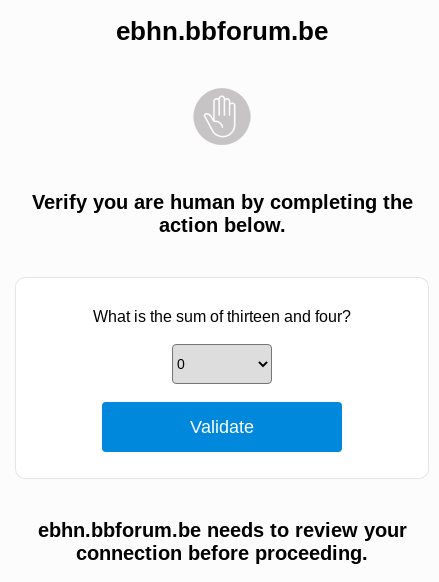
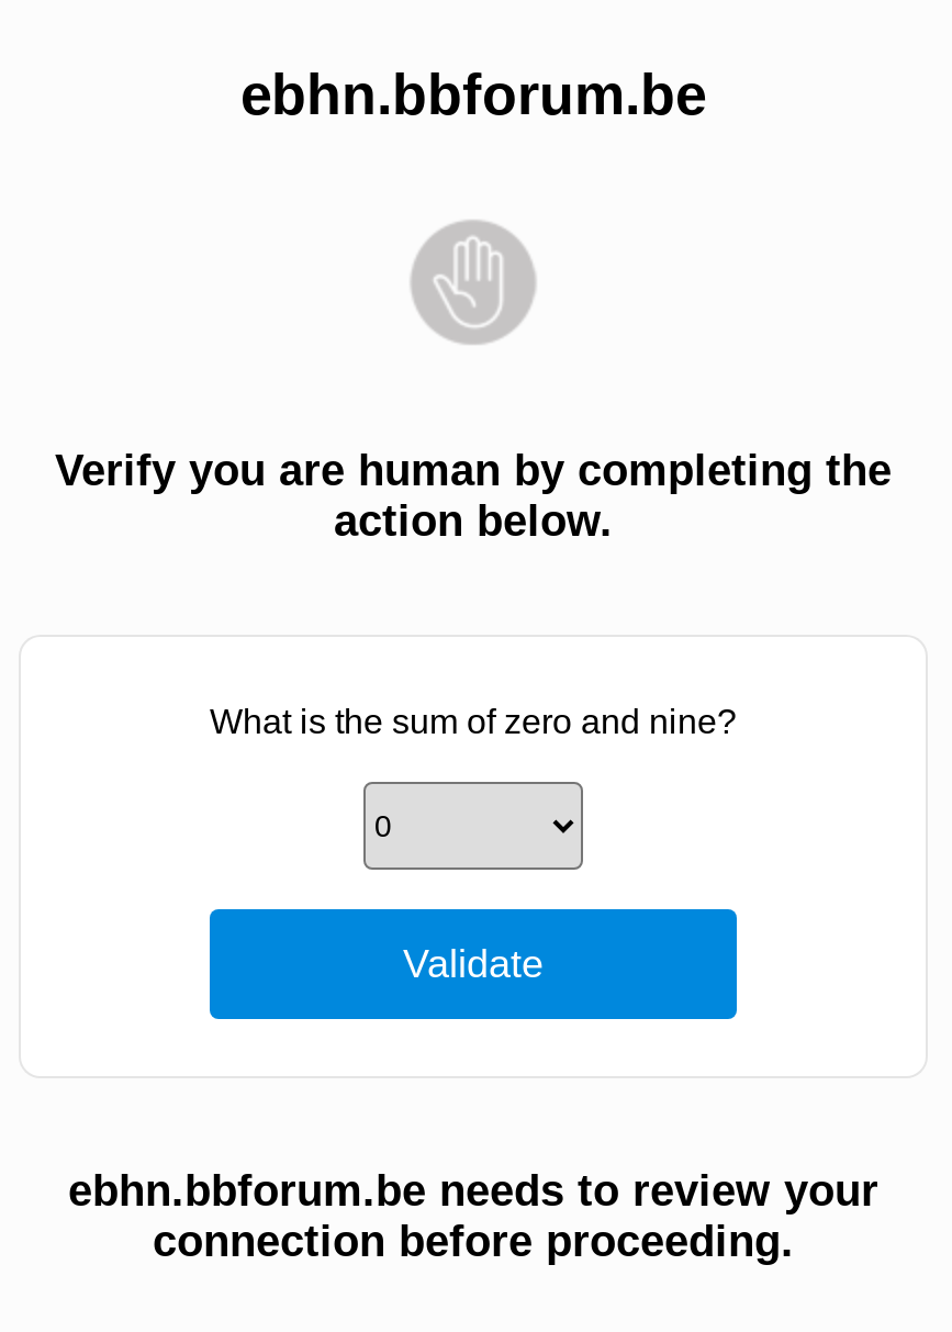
[93,308,351,325] What is the sum of thirteen and four? -> [210,703,737,740] What is the sum of zero and nine?

